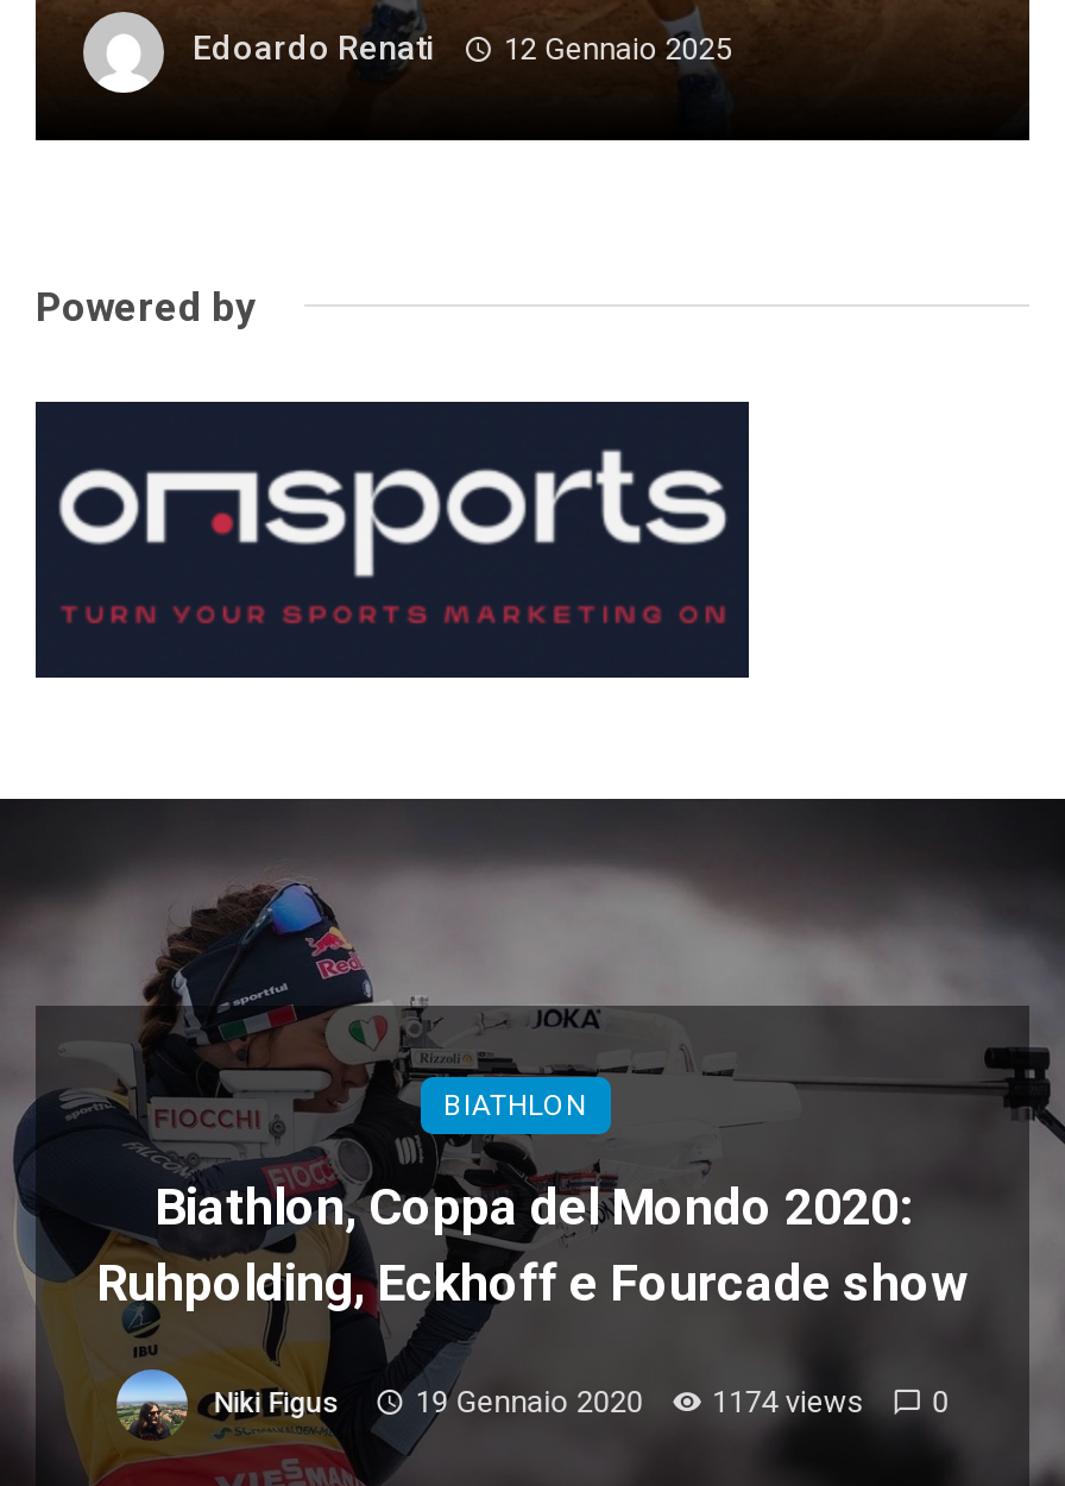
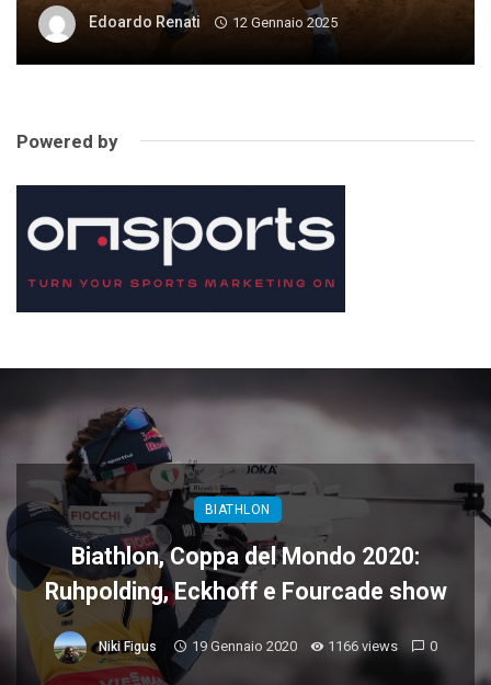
[415,1384,949,1420] 19 Gennaio 2020 1174 views 0 -> [191,638,438,655] 19 Gennaio 2020 1166 views 0

